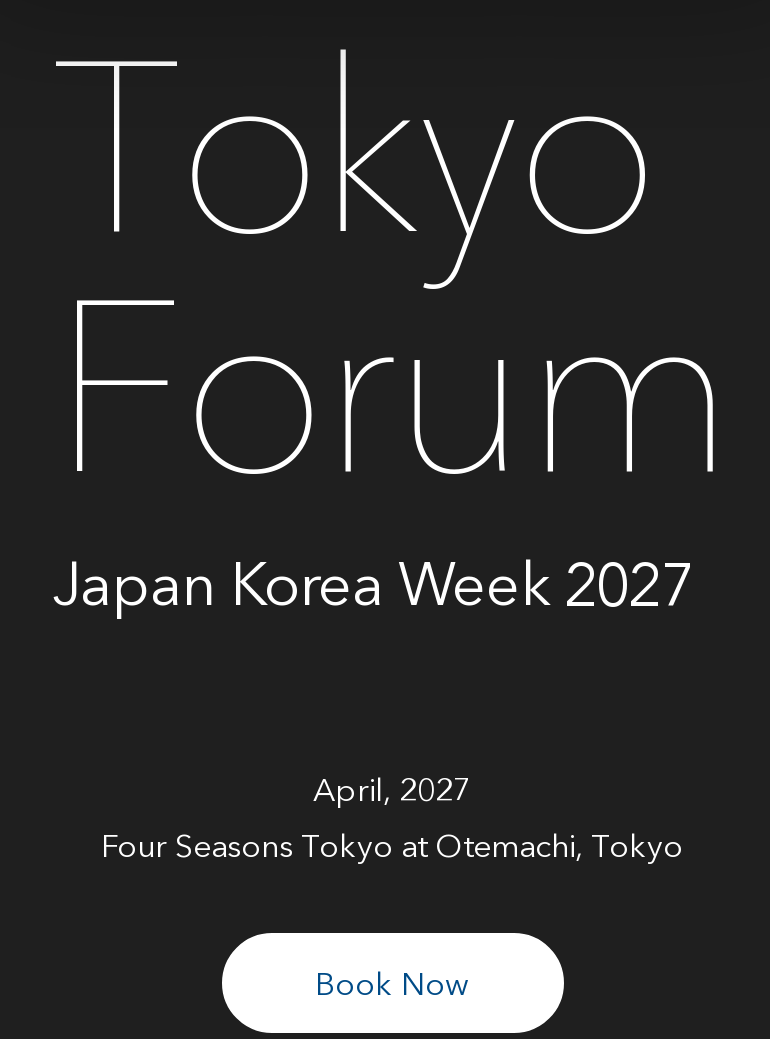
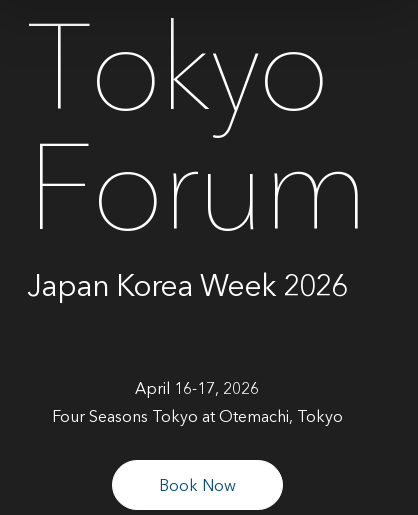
[52,558,692,618] Japan Korea Week 2027 -> [27,273,347,303] Japan Korea Week 2026
[313,776,471,808] April, 2027 -> [135,382,259,398] April 16-17, 2026

